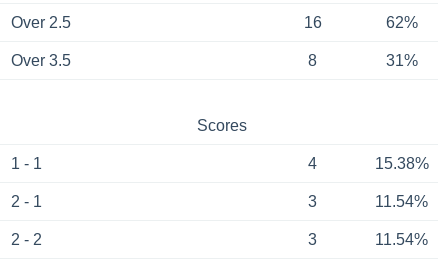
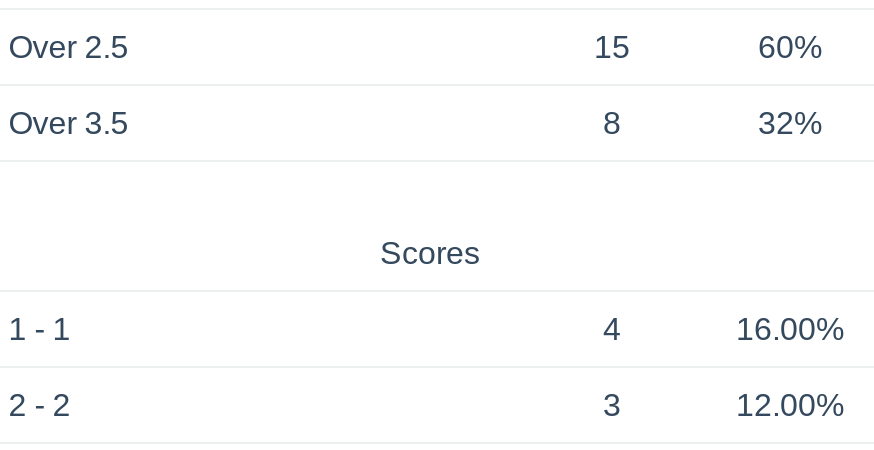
[303,14,321,31] 16 -> [594,30,630,64] 15
[385,14,417,31] 62% -> [758,30,822,64] 60%
[385,52,417,69] 31% -> [758,106,822,140] 32%
[11,155,428,210] 15.38% | 2 - 1 | 3 | 11.54% -> [736,312,844,346] 16.00%
[375,231,428,248] 11.54% -> [736,388,844,422] 12.00%

